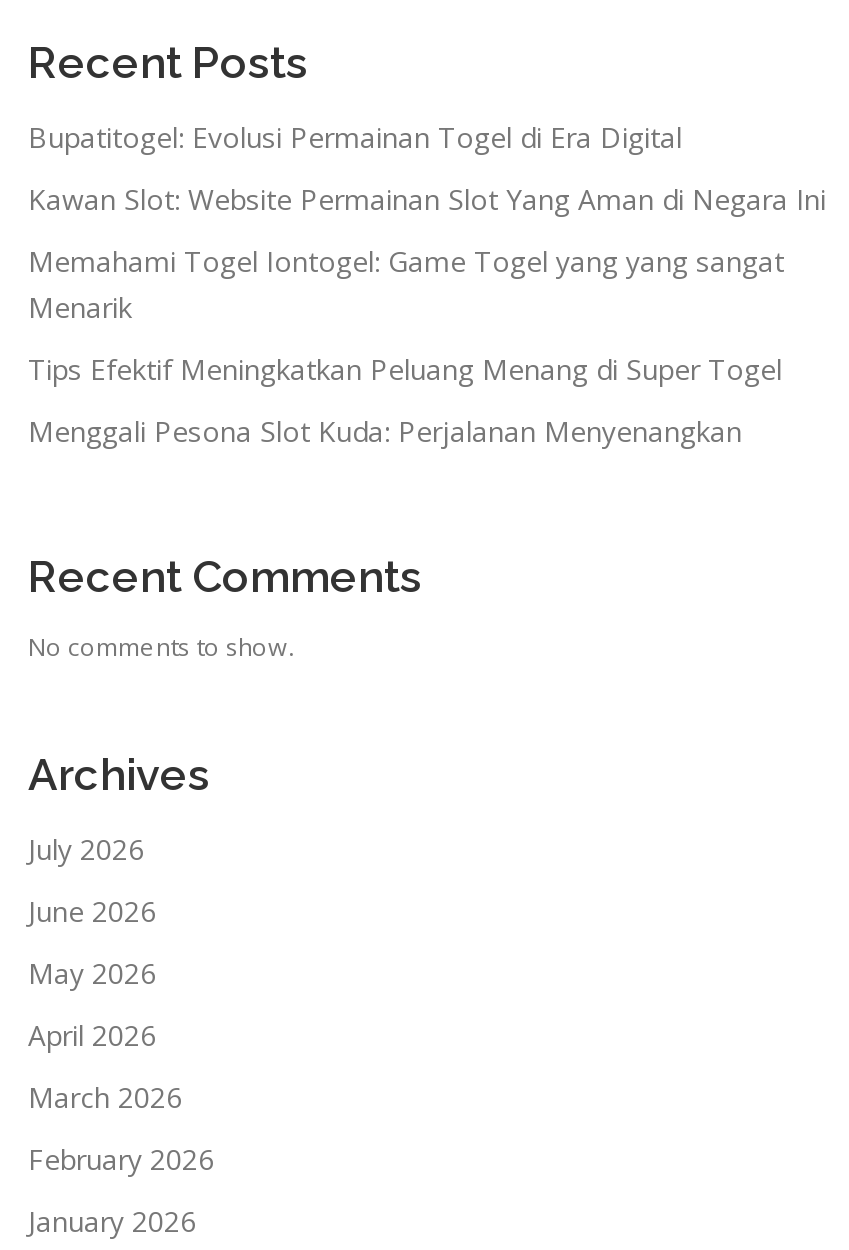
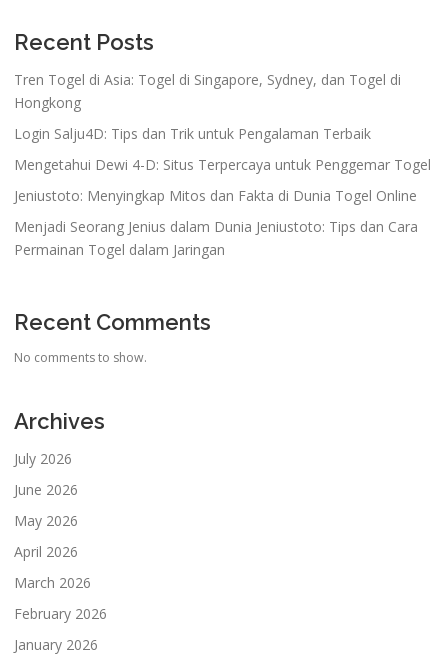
[28,118,682,156] Bupatitogel: Evolusi Permainan Togel di Era Digital -> [14,70,401,112] Tren Togel di Asia: Togel di Singapore, Sydney, dan Togel di | Hongkong
[28,180,826,218] Kawan Slot: Website Permainan Slot Yang Aman di Negara Ini -> [14,124,371,143] Login Salju4D: Tips dan Trik untuk Pengalaman Terbaik
[28,242,784,326] Memahami Togel Iontogel: Game Togel yang yang sangat | Menarik -> [14,155,431,174] Mengetahui Dewi 4-D: Situs Terpercaya untuk Penggemar Togel
[28,350,782,388] Tips Efektif Meningkatkan Peluang Menang di Super Togel -> [14,186,417,205] Jeniustoto: Menyingkap Mitos dan Fakta di Dunia Togel Online
[28,412,742,450] Menggali Pesona Slot Kuda: Perjalanan Menyenangkan -> [14,217,418,259] Menjadi Seorang Jenius dalam Dunia Jeniustoto: Tips dan Cara | Permainan Togel dalam Jaringan

